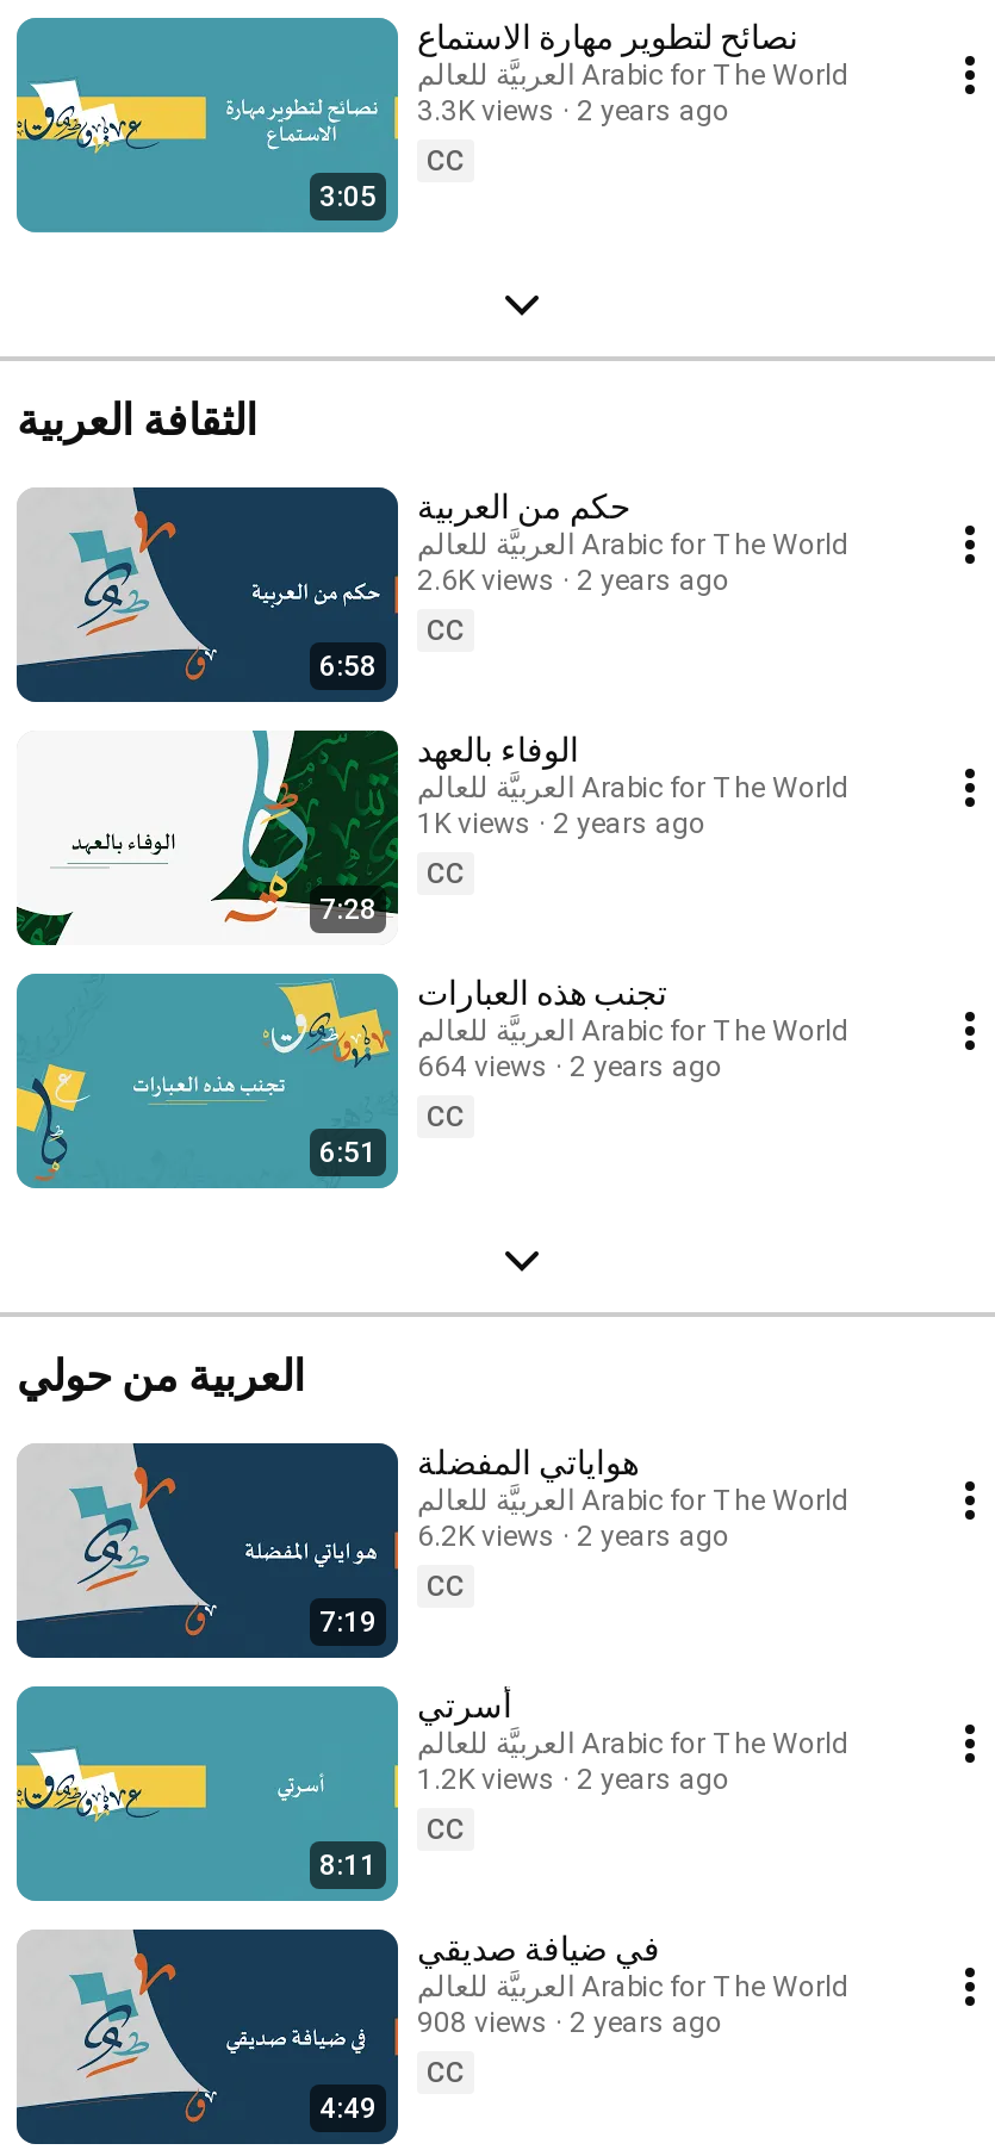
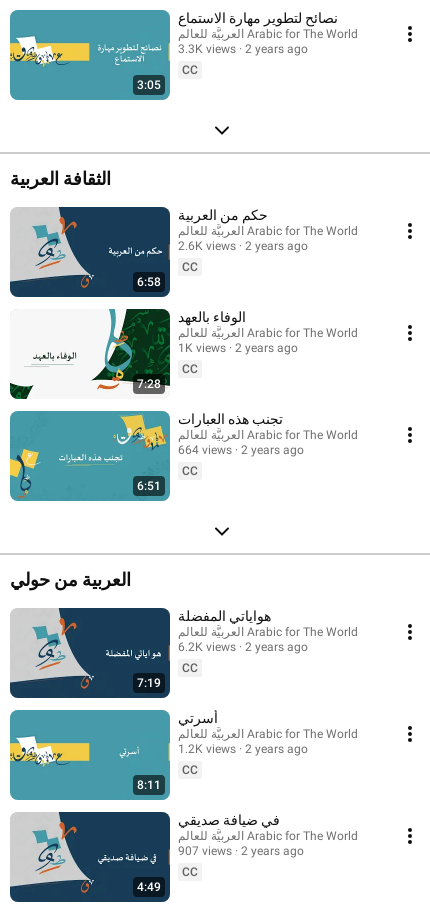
[417,2005,722,2038] 908 views 2 years ago -> [178,843,304,857] 907 views 2 years ago

